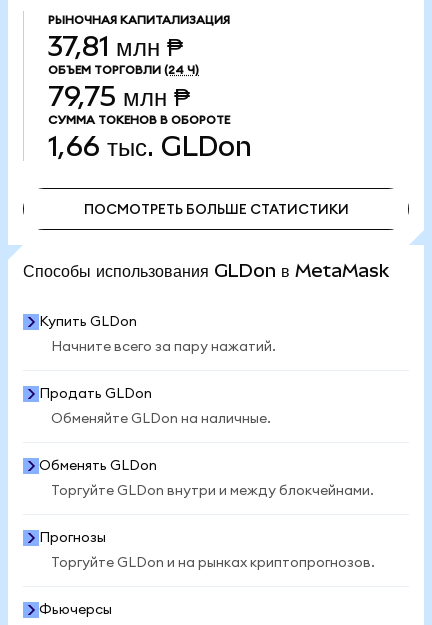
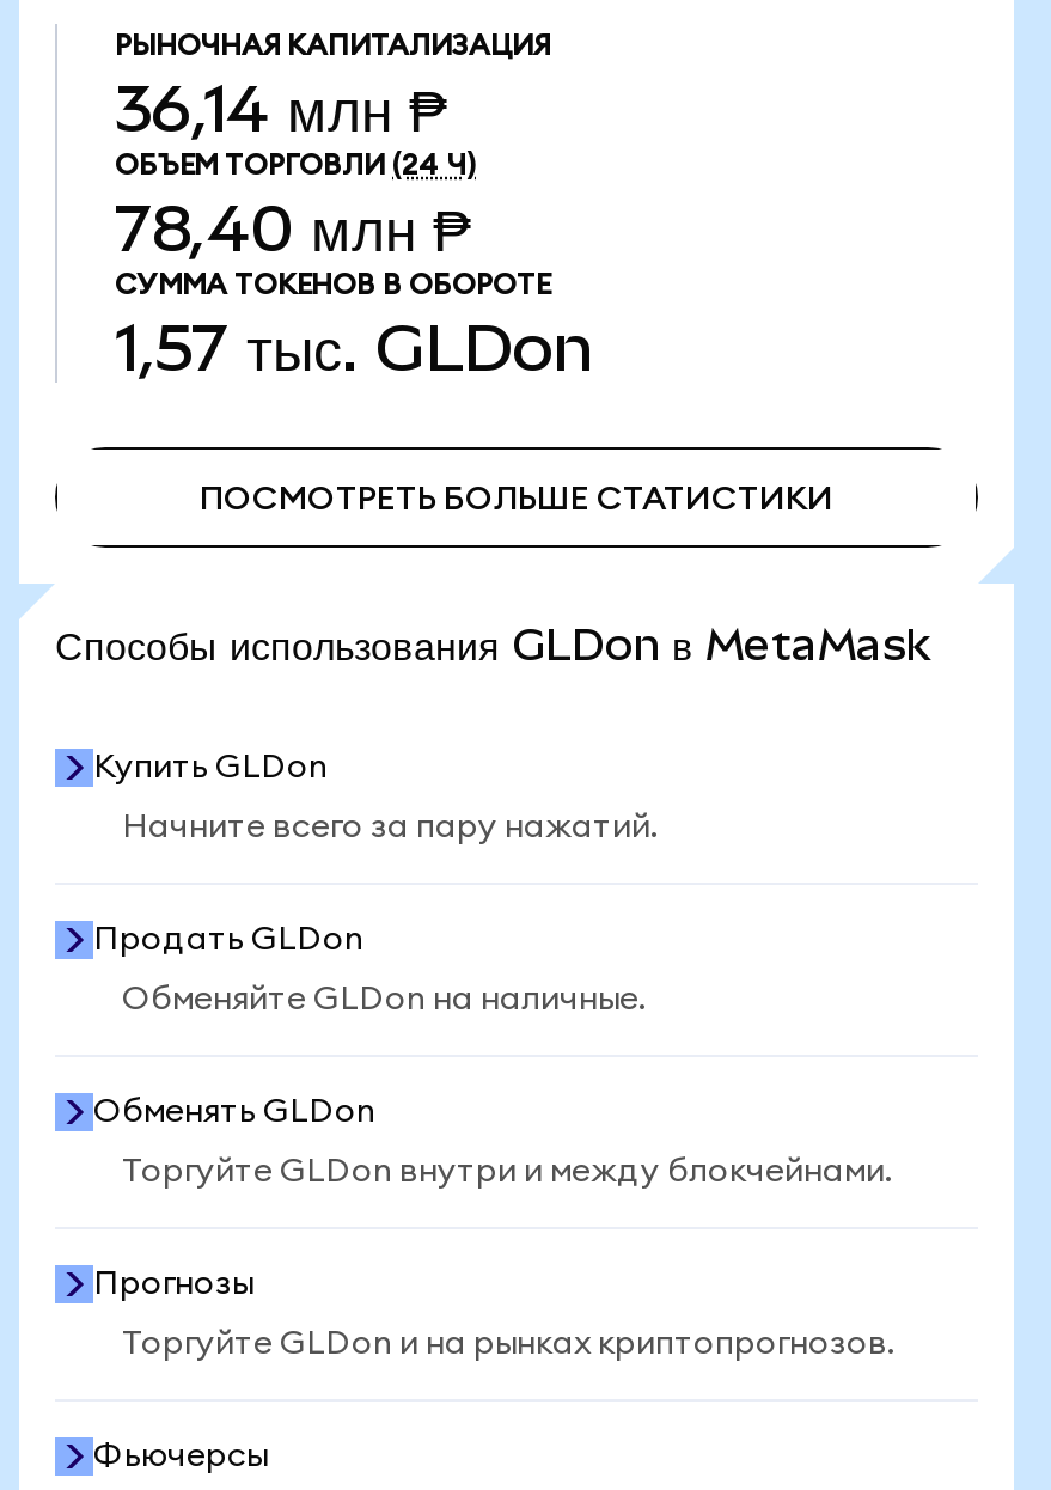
[48,31,183,62] 37,81 млн ₱ -> [115,72,447,146] 36,14 млн ₱
[48,81,190,112] 79,75 млн ₱ -> [115,191,471,265] 78,40 млн ₱
[48,131,252,162] 1,66 тыс. GLDon -> [115,311,593,385] 1,57 тыс. GLDon

